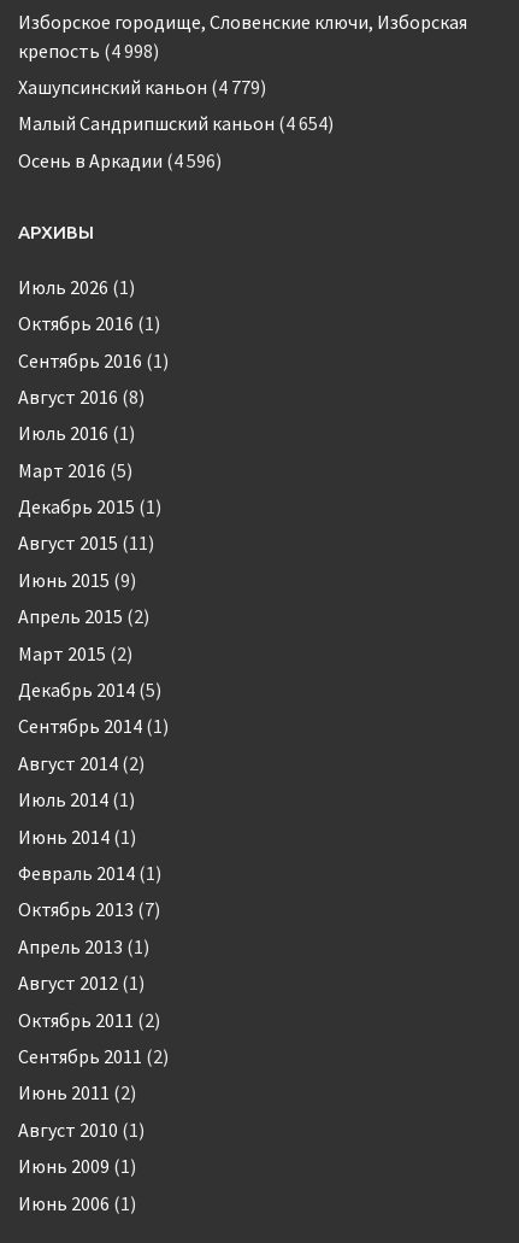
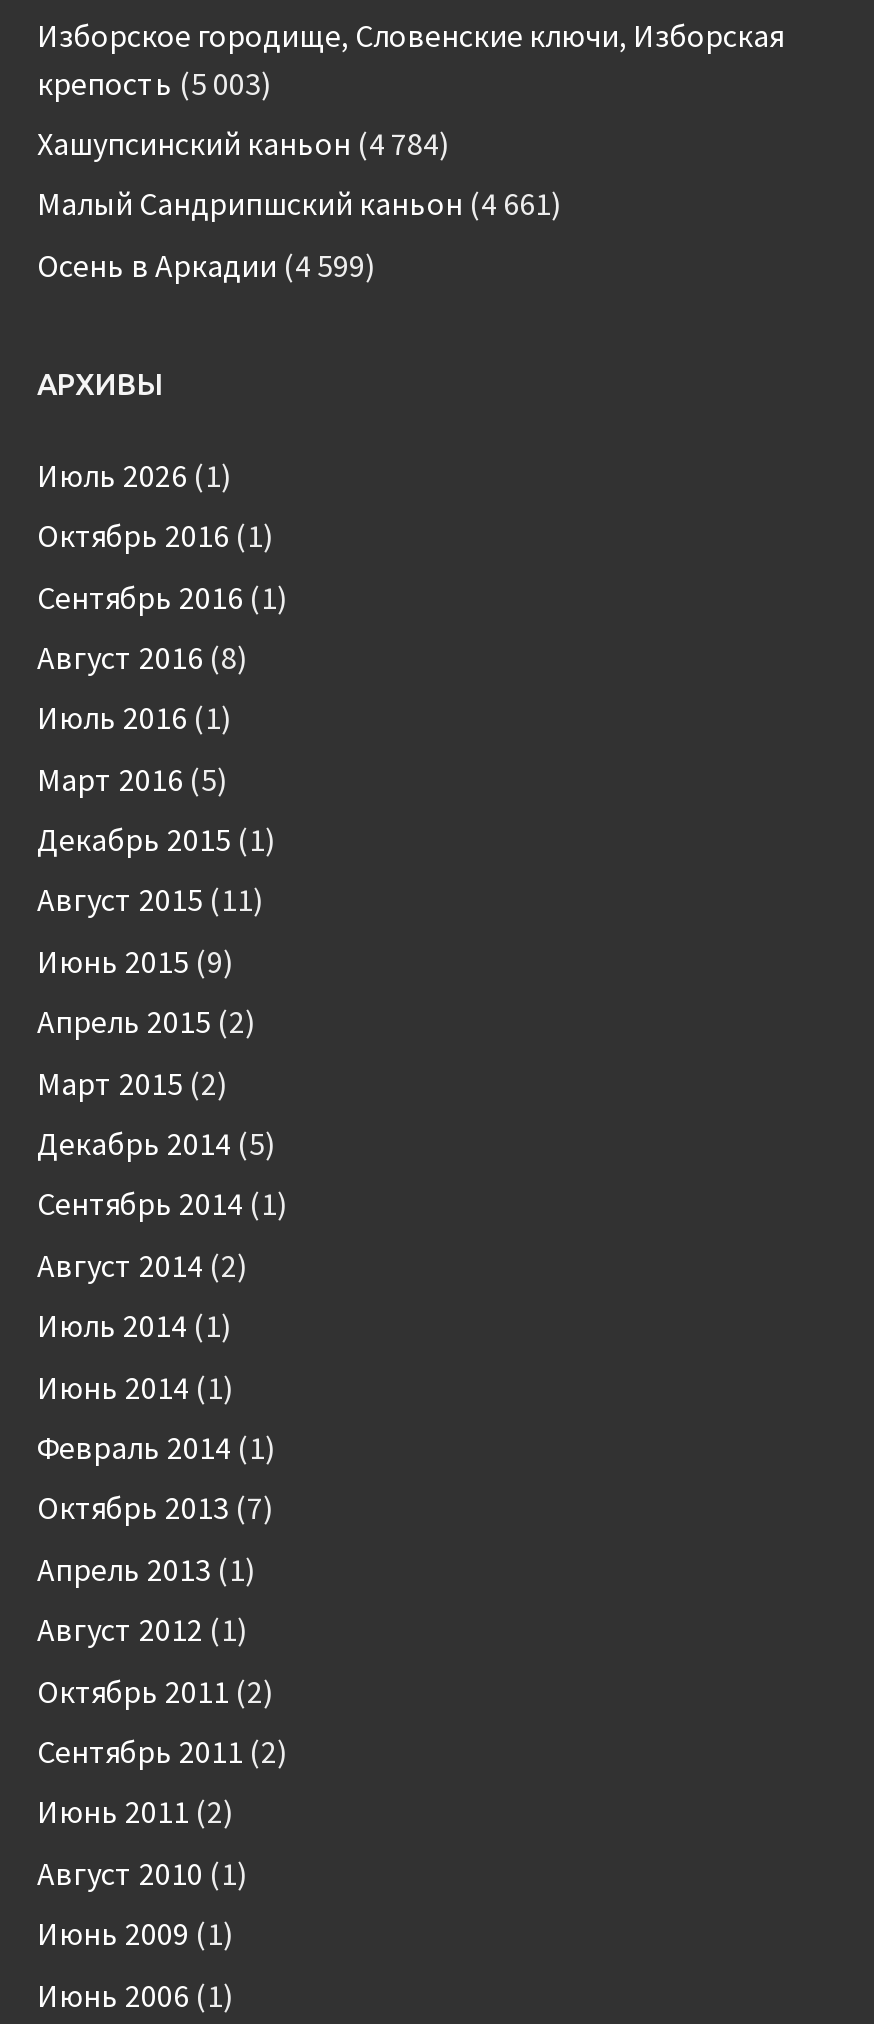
[18,38,159,62] крепость (4 998) -> [37,62,271,102] крепость (5 003)
[18,75,266,99] Хашупсинский каньон (4 779) -> [37,123,449,163] Хашупсинский каньон (4 784)
[18,111,334,136] Малый Сандрипшский каньон (4 654) -> [37,184,561,224] Малый Сандрипшский каньон (4 661)
[18,148,222,172] Осень в Аркадии (4 596) -> [37,245,375,285] Осень в Аркадии (4 599)

